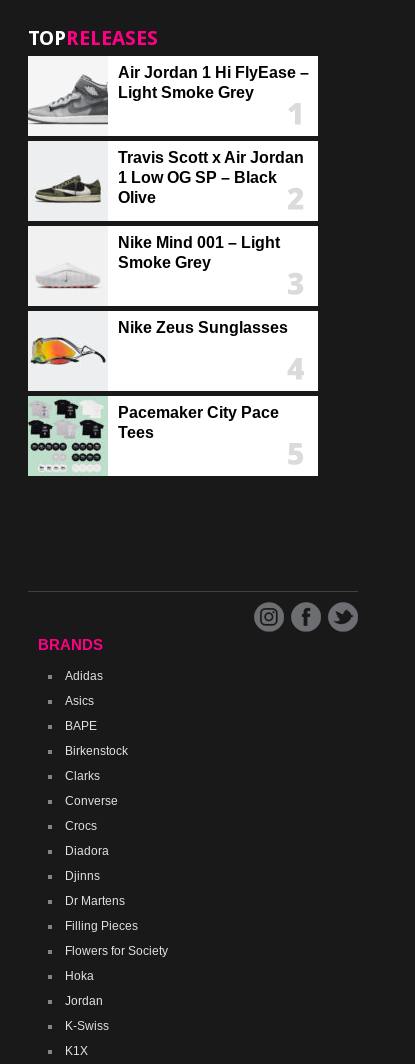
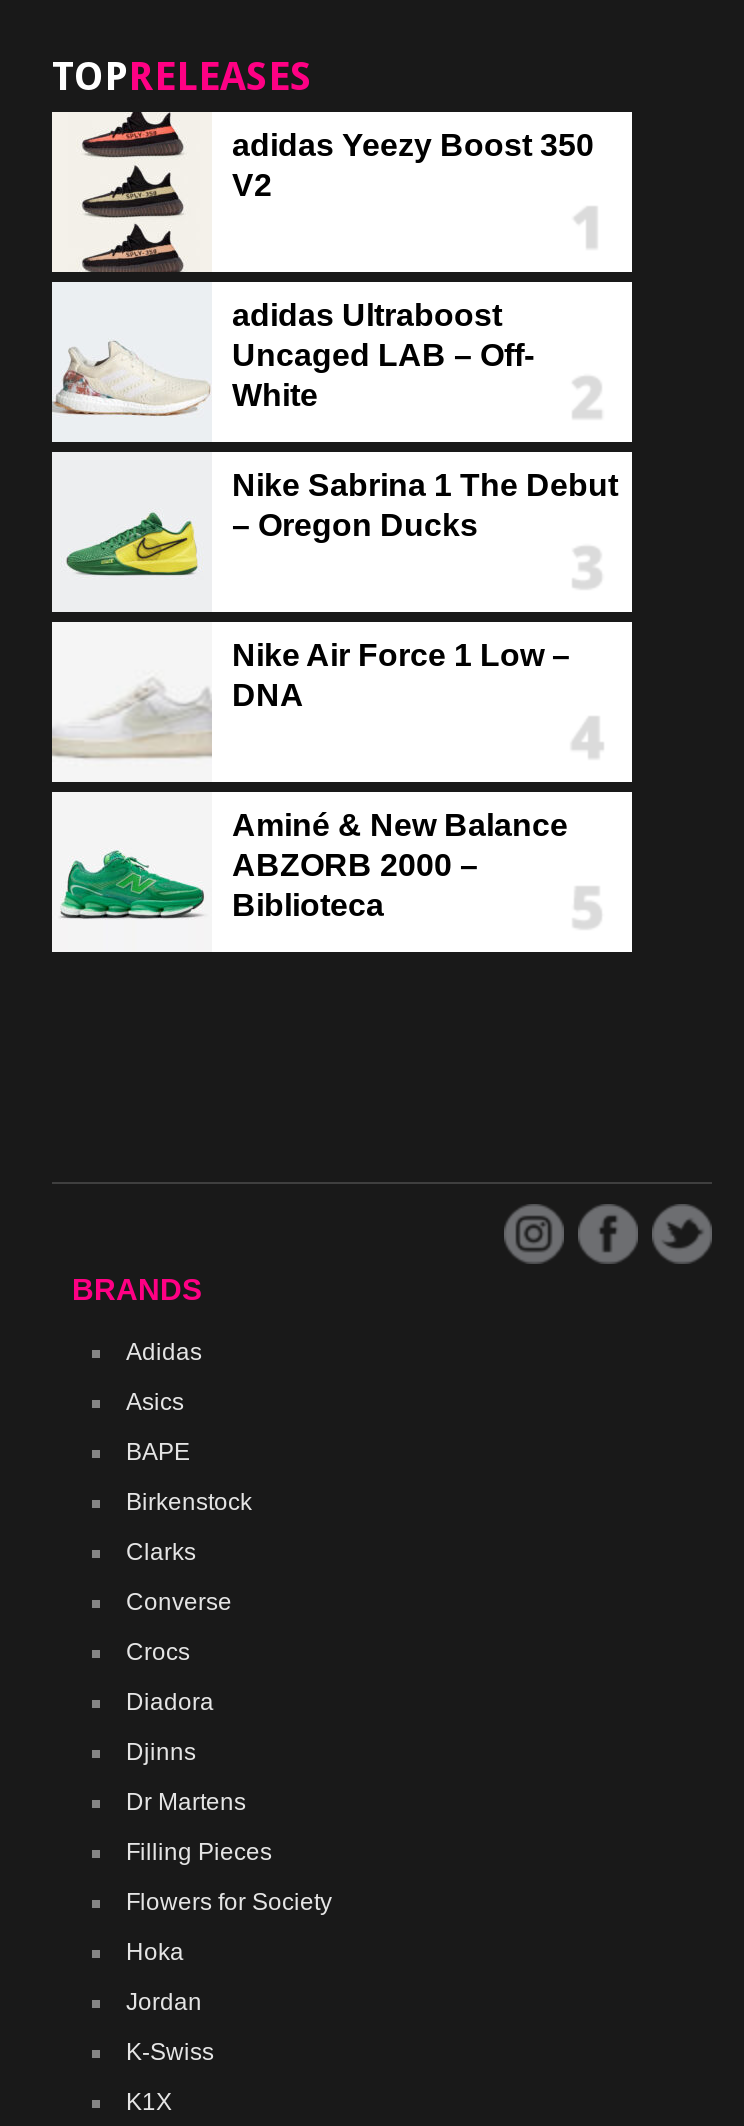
[28,55,309,137] [image] | Air Jordan 1 Hi FlyEase – | Light Smoke Grey -> [54,112,594,272] [image] | adidas Yeezy Boost 350 | V2
[29,149,304,208] [image] | Travis Scott x Air Jordan | 1 Low OG SP – Black | Olive -> [52,298,534,418] [image] | adidas Ultraboost | Uncaged LAB – Off- | White
[36,234,280,289] [image] | Nike Mind 001 – Light | Smoke Grey -> [66,468,618,578] [image] | Nike Sabrina 1 The Debut | – Oregon Ducks
[118,319,288,336] Nike Zeus Sunglasses -> [232,638,570,712] Nike Air Force 1 Low – | DNA
[29,336,279,441] [image] | Pacemaker City Pace | Tees -> [52,674,568,922] [image] | Aminé & New Balance | ABZORB 2000 – | Biblioteca
[28,396,108,476] [image] -> [52,792,210,952] [image]

